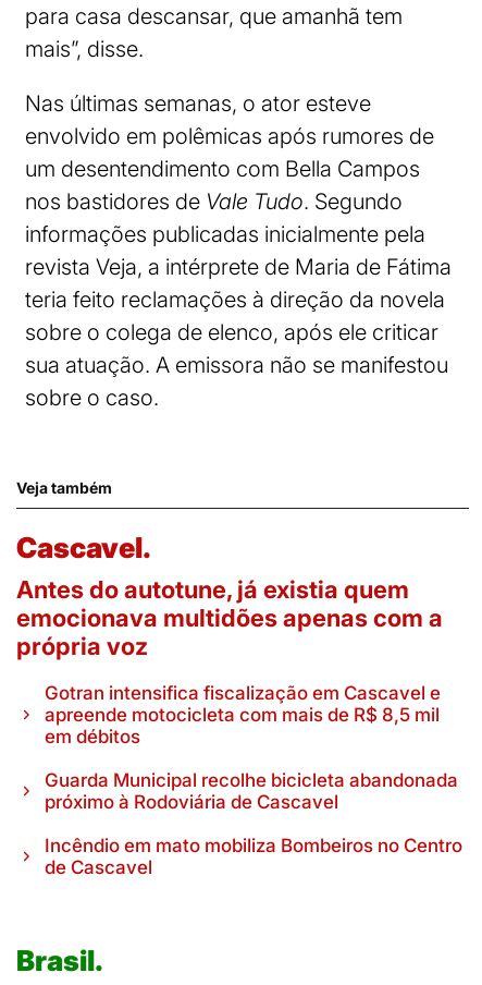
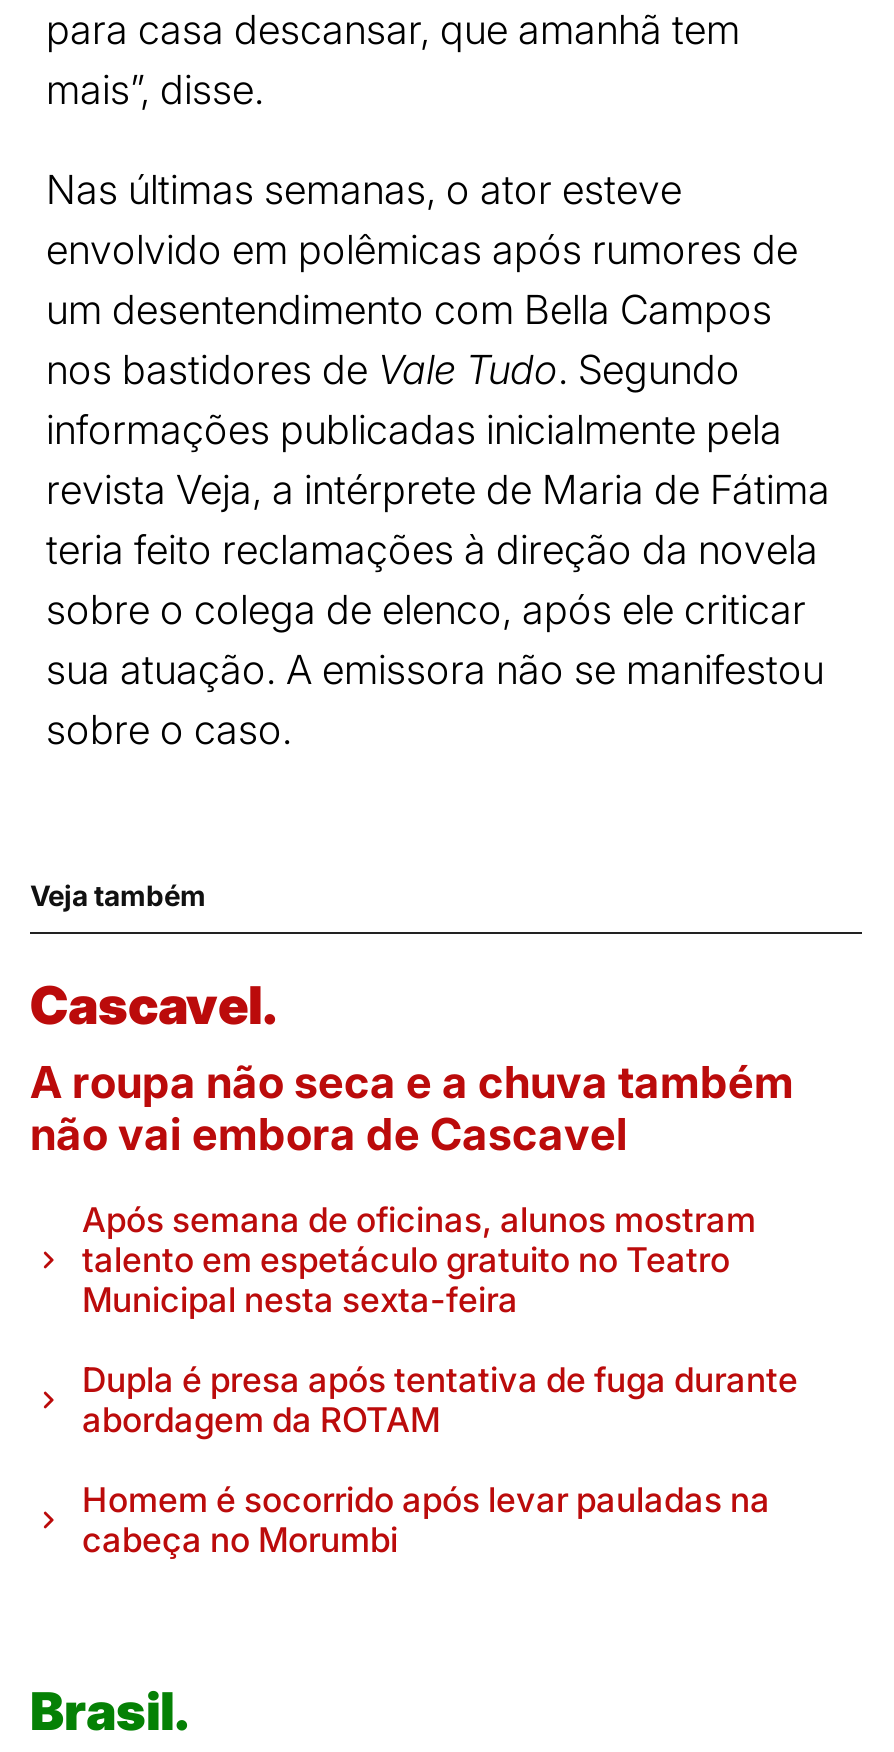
[16,575,443,660] Antes do autotune, já existia quem | emocionava multidões apenas com a | própria voz -> [30,1056,794,1160] A roupa não seca e a chuva também | não vai embora de Cascavel
[45,682,441,747] Gotran intensifica fiscalização em Cascavel e | apreende motocicleta com mais de R$ 8,5 mil | em débitos -> [82,1200,756,1320] Após semana de oficinas, alunos mostram | talento em espetáculo gratuito no Teatro | Municipal nesta sexta-feira
[45,769,458,813] Guarda Municipal recolhe bicicleta abandonada | próximo à Rodoviária de Cascavel -> [82,1360,798,1440] Dupla é presa após tentativa de fuga durante | abordagem da ROTAM
[45,835,462,878] Incêndio em mato mobiliza Bombeiros no Centro | de Cascavel -> [82,1480,770,1560] Homem é socorrido após levar pauladas na | cabeça no Morumbi

